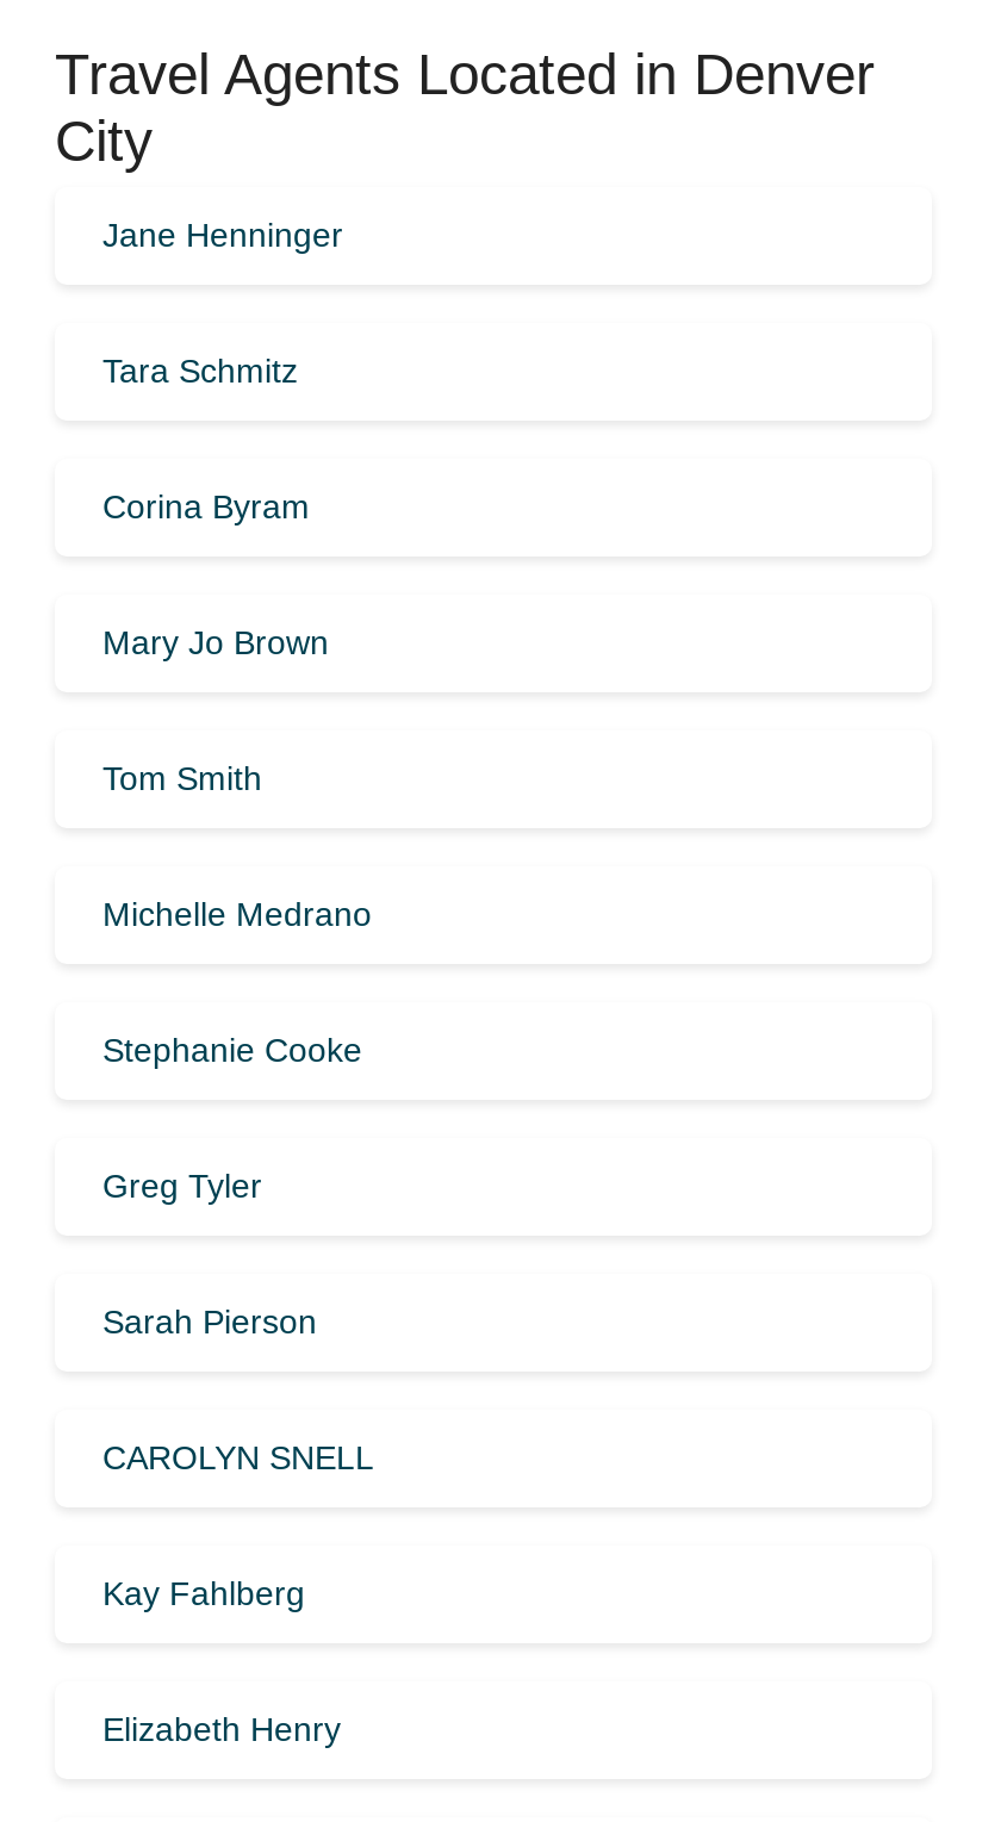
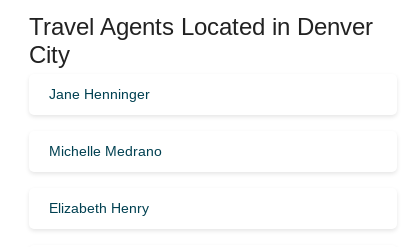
[102,351,298,389] Tara Schmitz -> none
[102,487,310,525] Corina Byram -> none
[102,623,329,661] Mary Jo Brown -> none
[102,759,262,797] Tom Smith -> none
[102,1030,362,1068] Stephanie Cooke -> none
[102,1166,262,1204] Greg Tyler -> none
[102,1302,317,1340] Sarah Pierson -> none
[102,1438,374,1476] CAROLYN SNELL -> none
[102,1574,305,1612] Kay Fahlberg -> none

